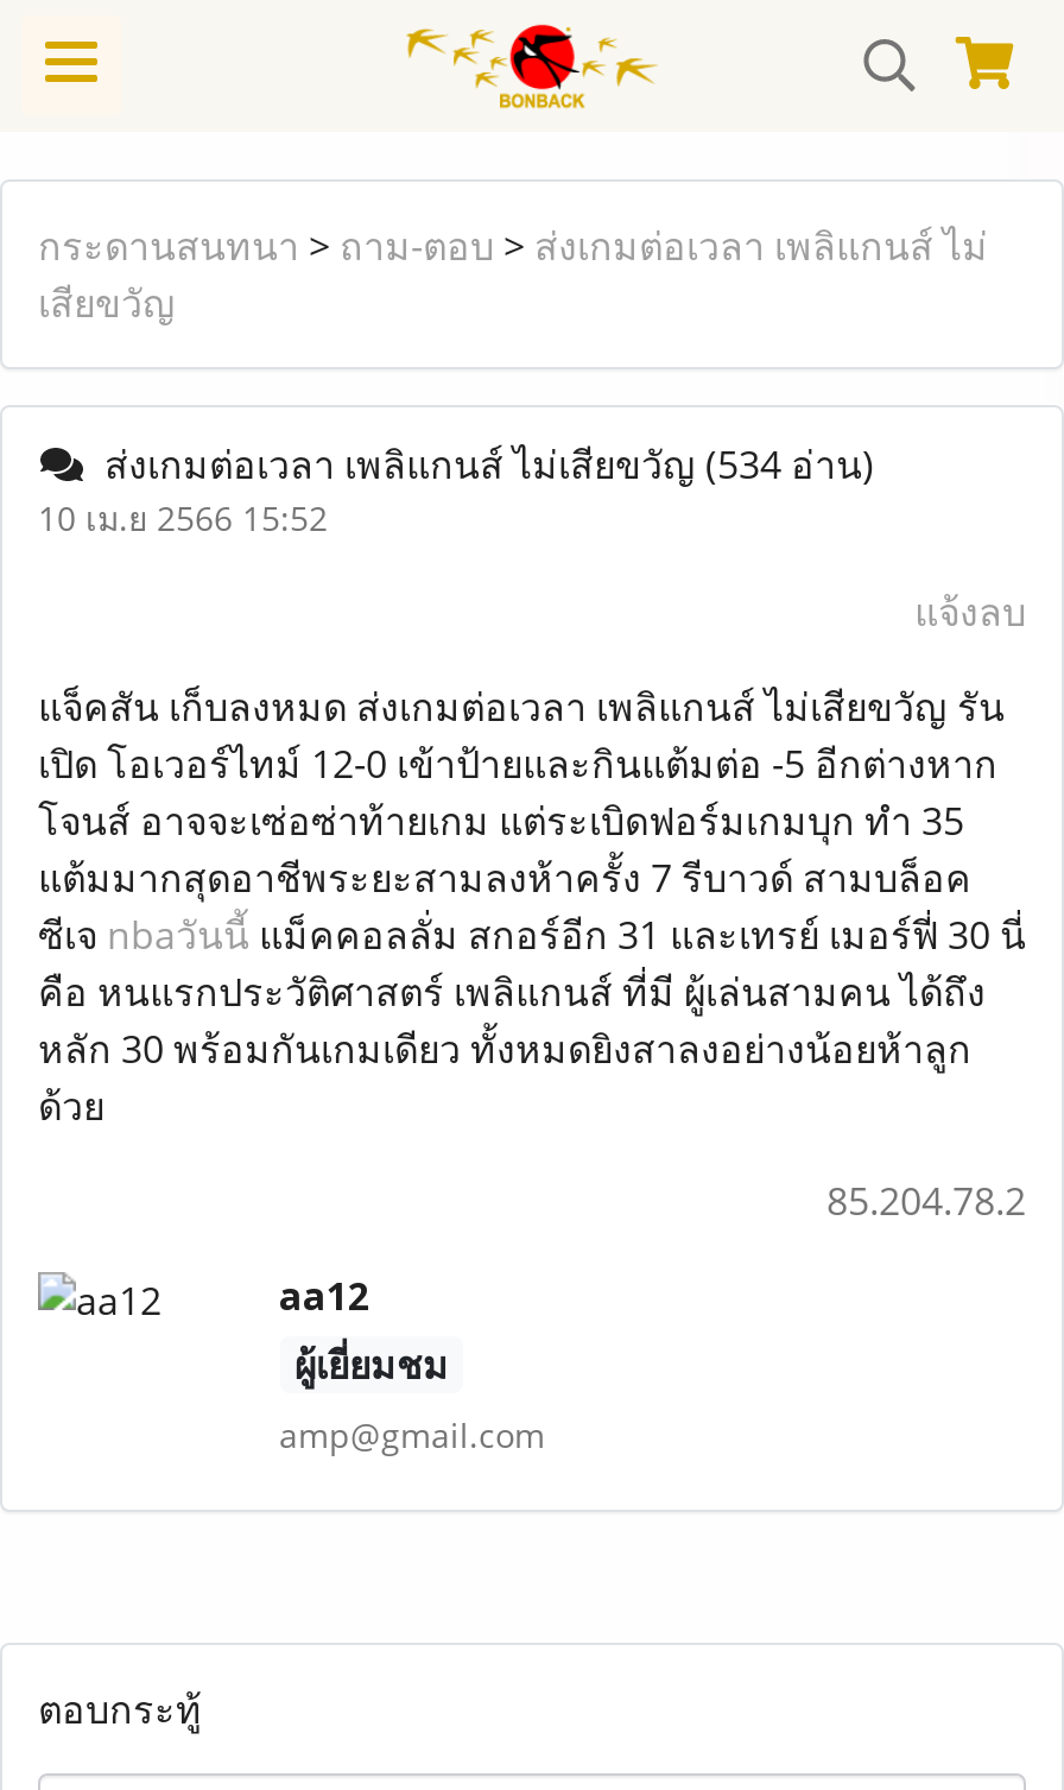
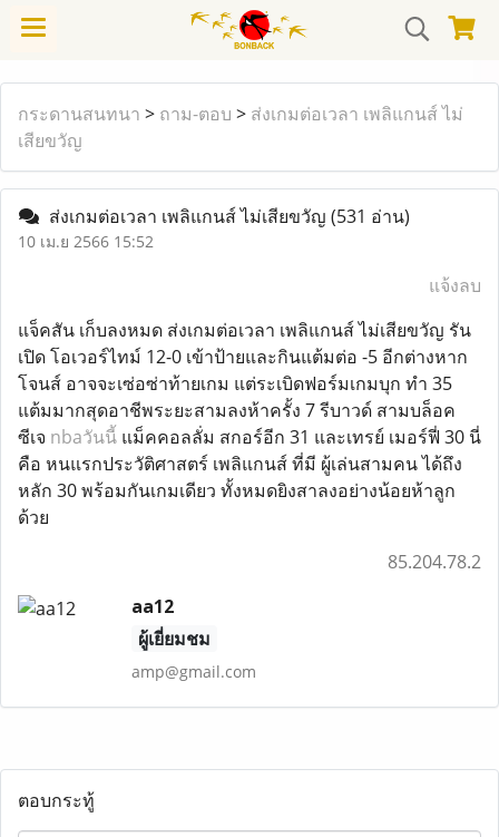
[85,438,874,491] ส่งเกมต่อเวลา เพลิแกนส์ ไม่เสียขวัญ(534 อ่าน) -> [40,204,410,228] ส่งเกมต่อเวลา เพลิแกนส์ ไม่เสียขวัญ(531 อ่าน)

